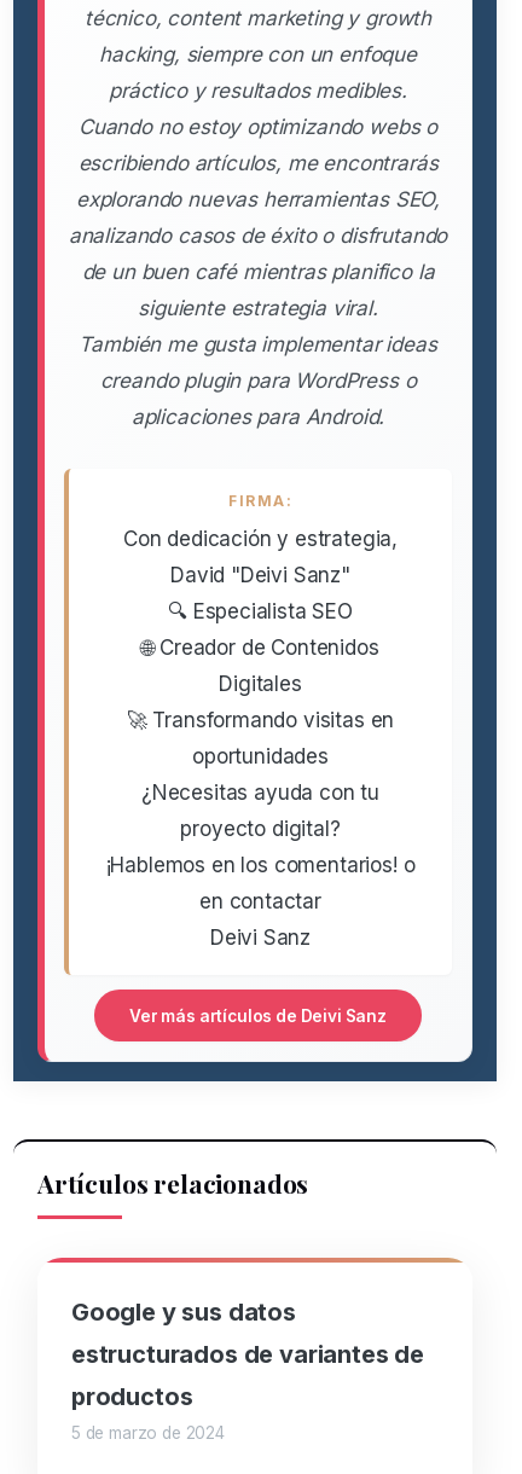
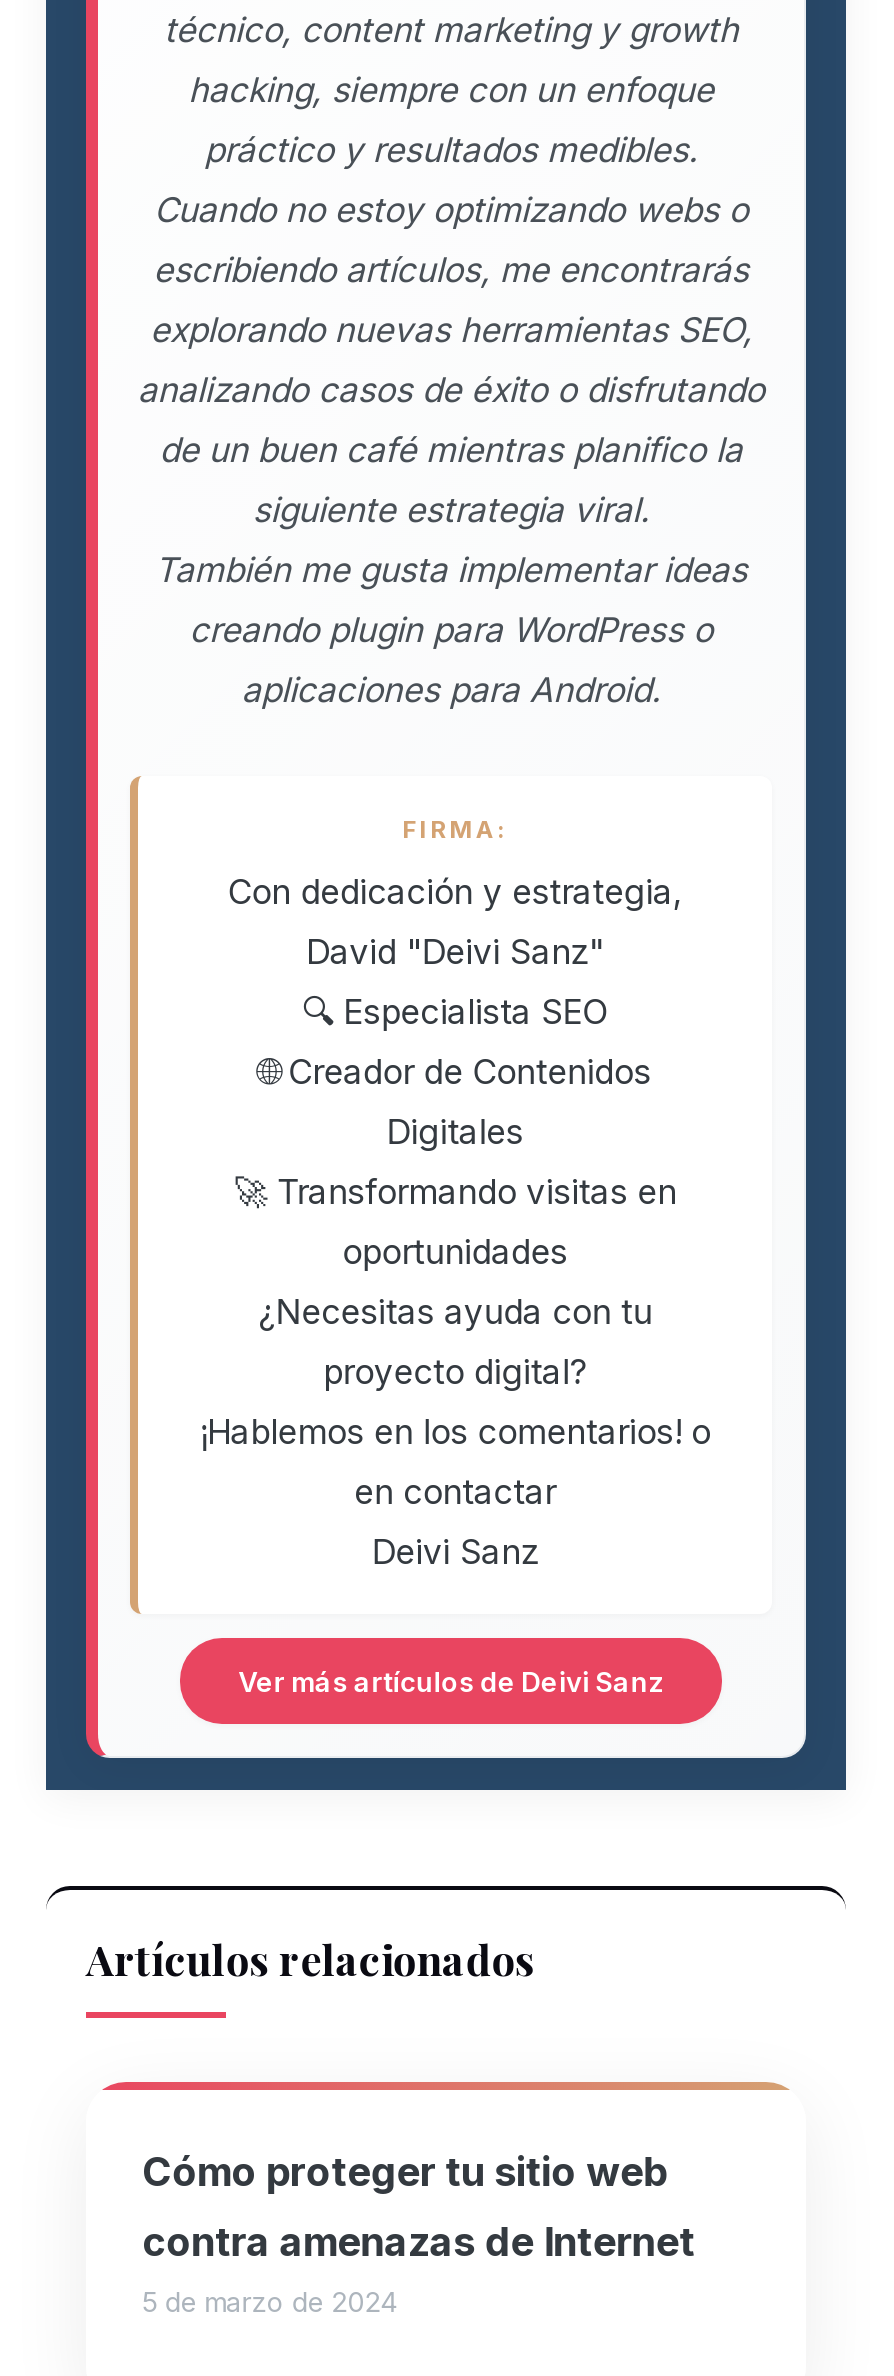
[71,1298,424,1412] Google y sus datos | estructurados de variantes de | productos -> [142,2149,695,2267] Cómo proteger tu sitio web | contra amenazas de Internet

